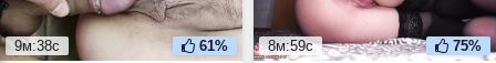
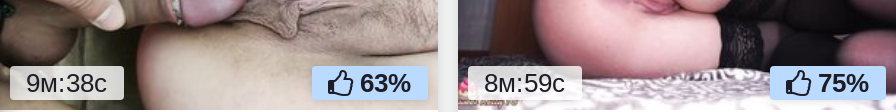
[199,38,228,54] 61% -> [360,68,412,98] 63%

